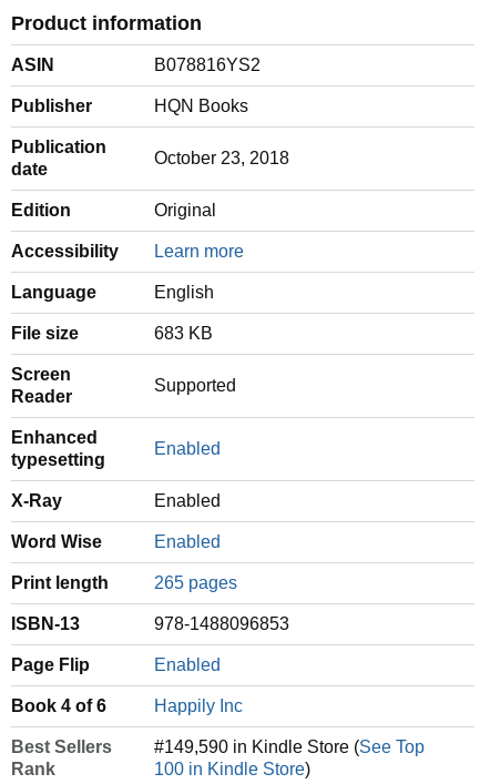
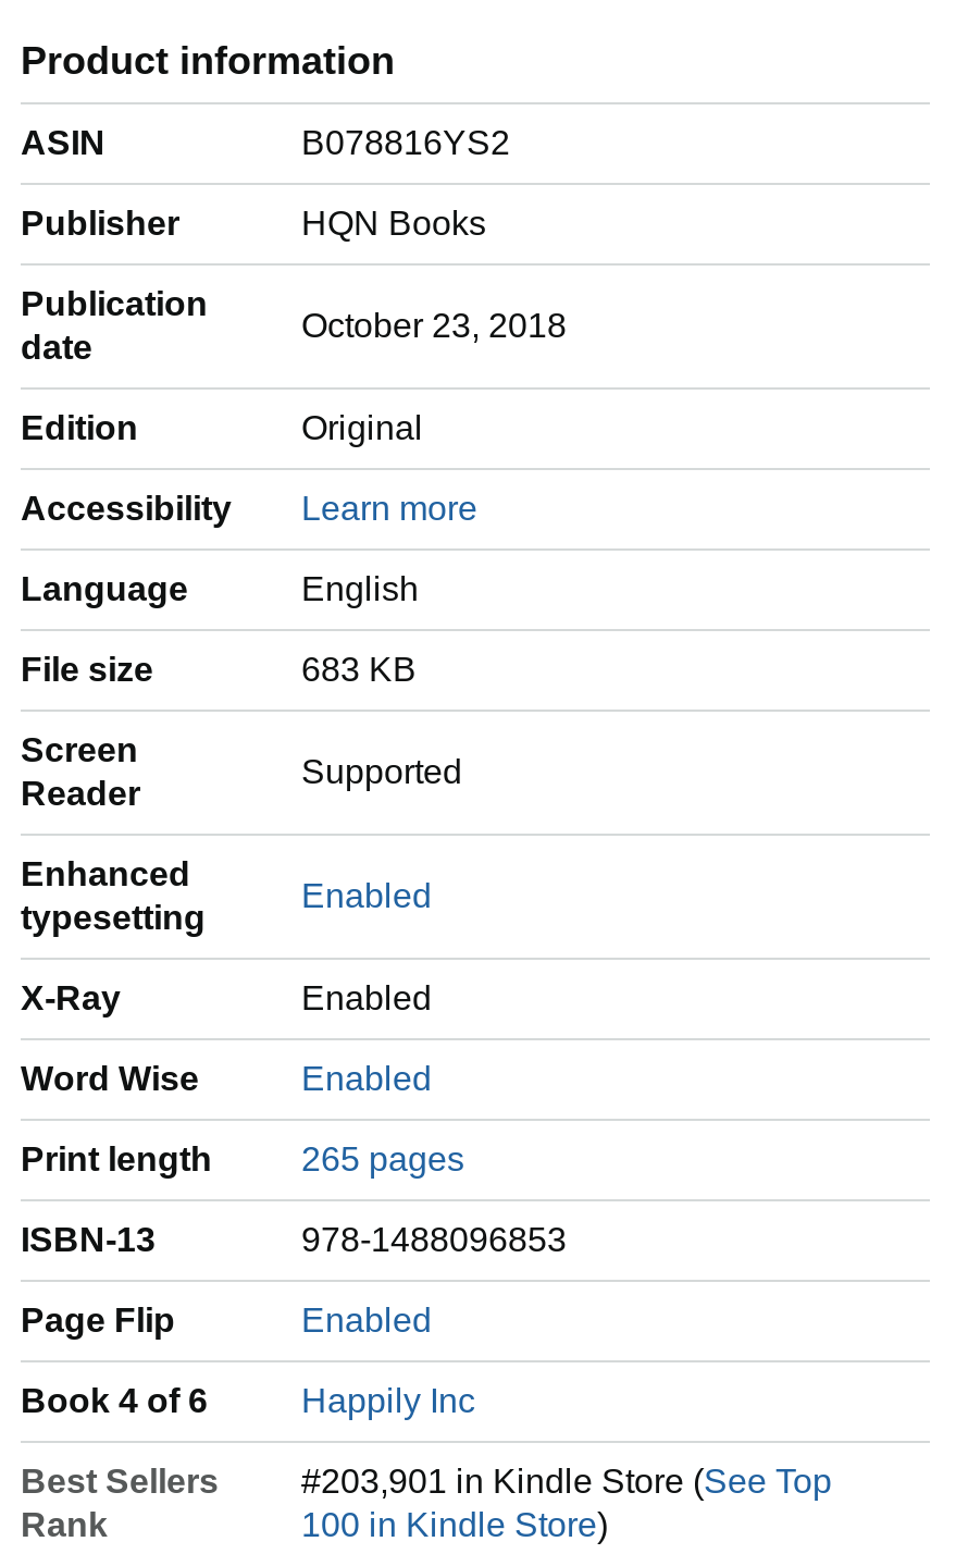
[154,737,425,756] #149,590 in Kindle Store (See Top -> [301,1462,832,1499] #203,901 in Kindle Store (See Top

